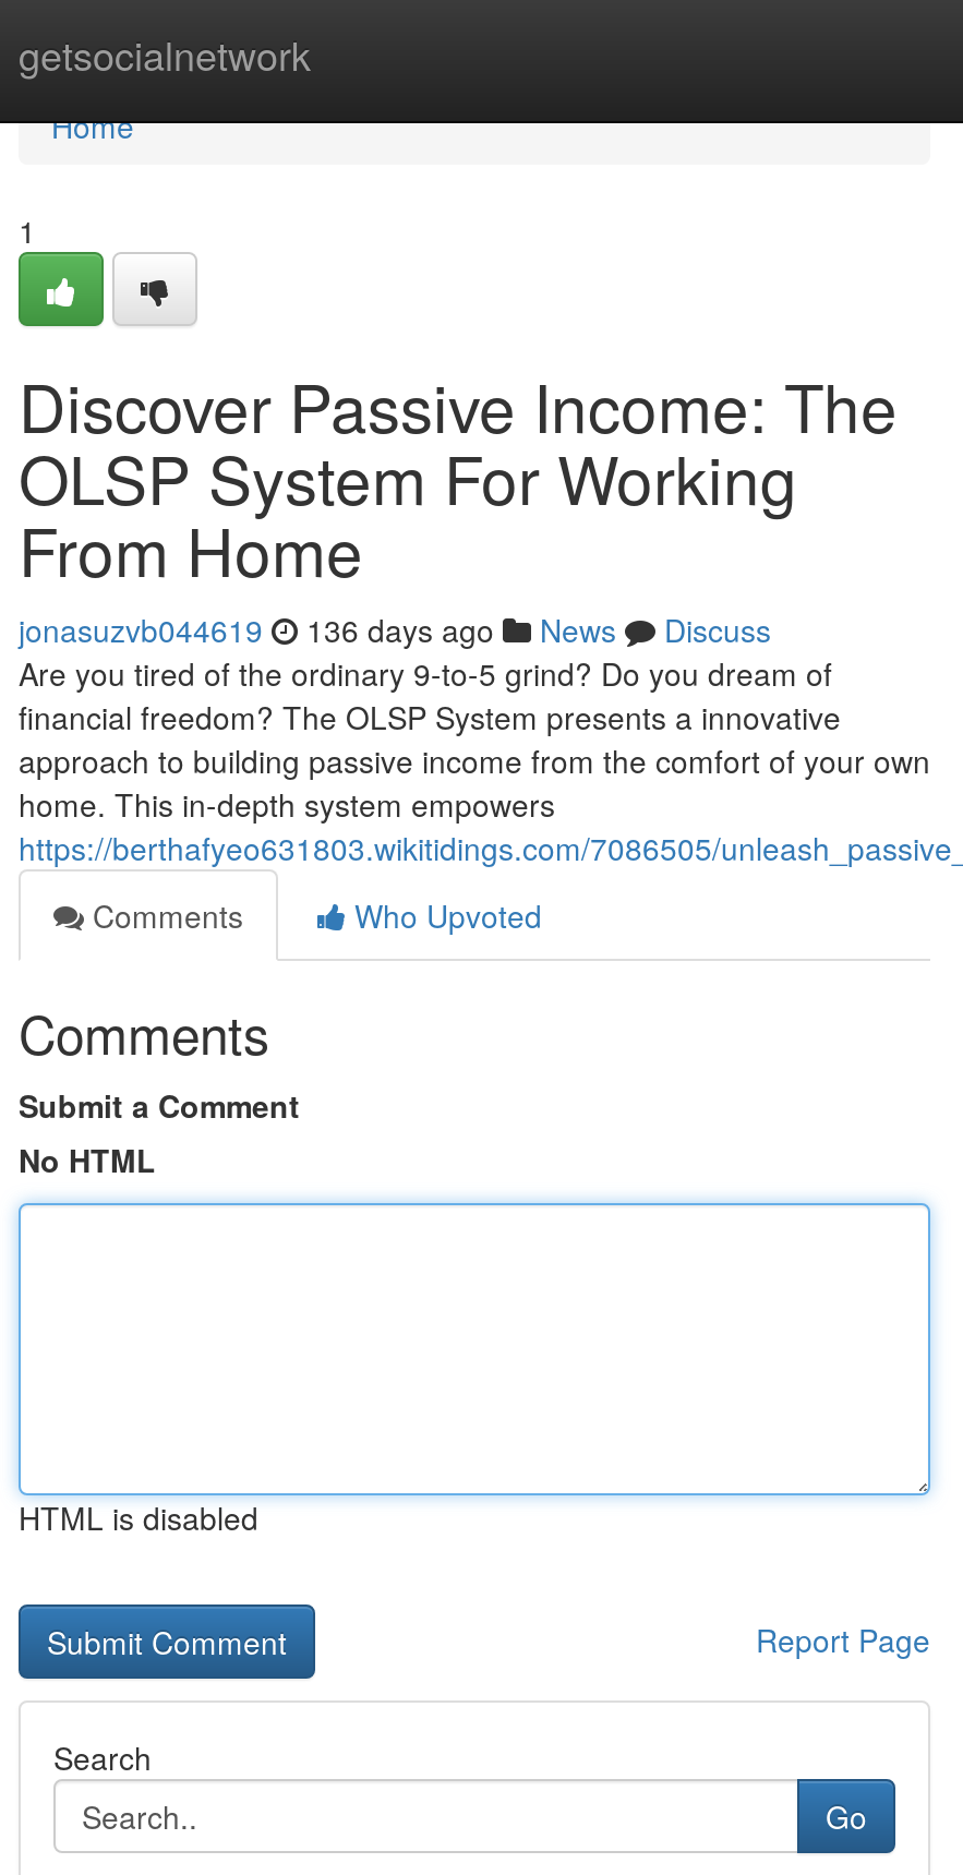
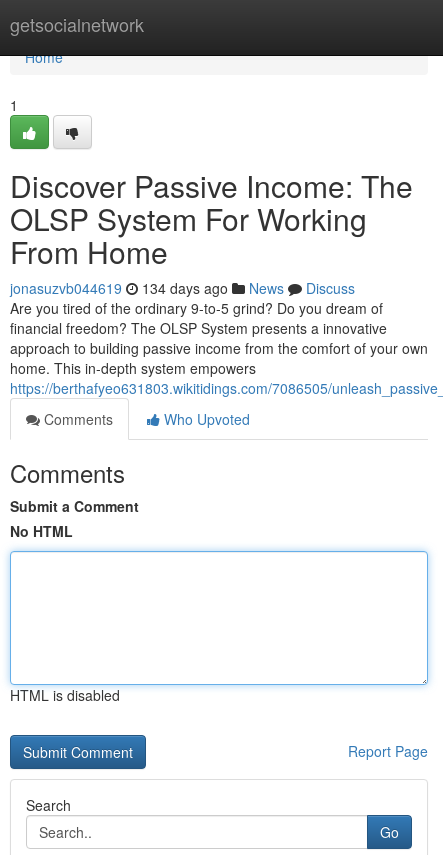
[19,608,771,651] jonasuzvb044619 136 days ago News Discuss -> [10,278,355,298] jonasuzvb044619 134 days ago News Discuss

